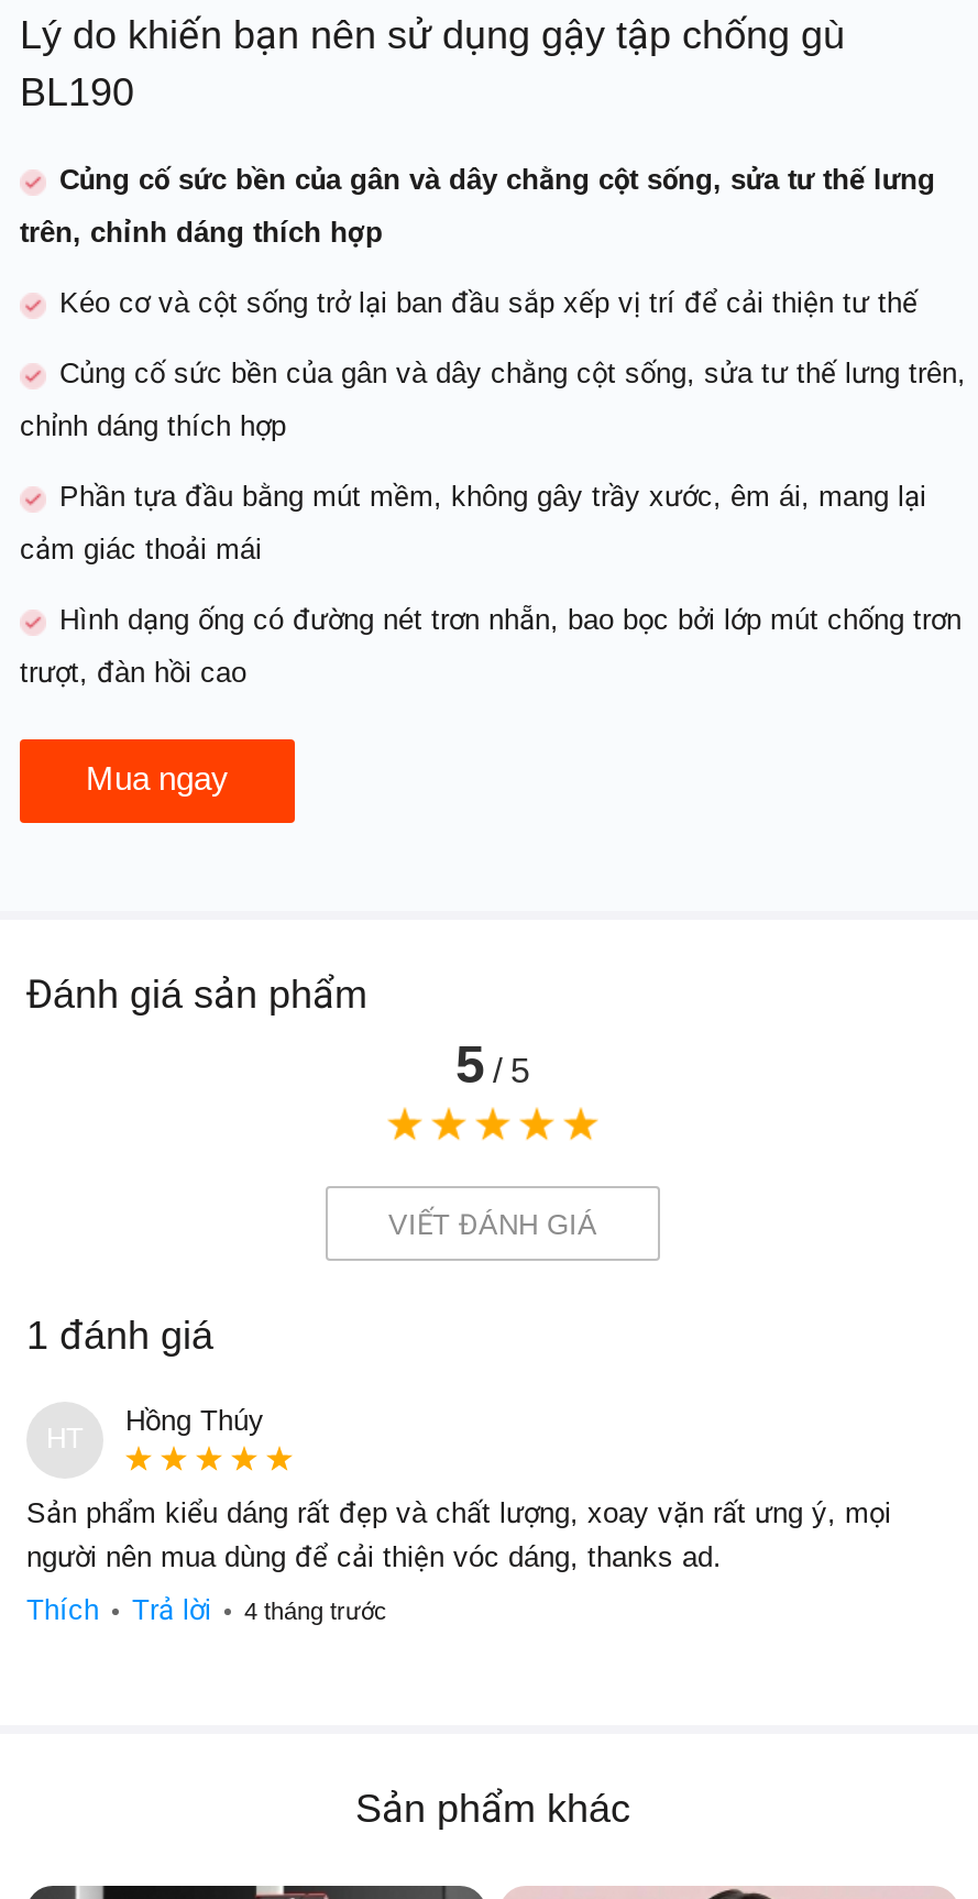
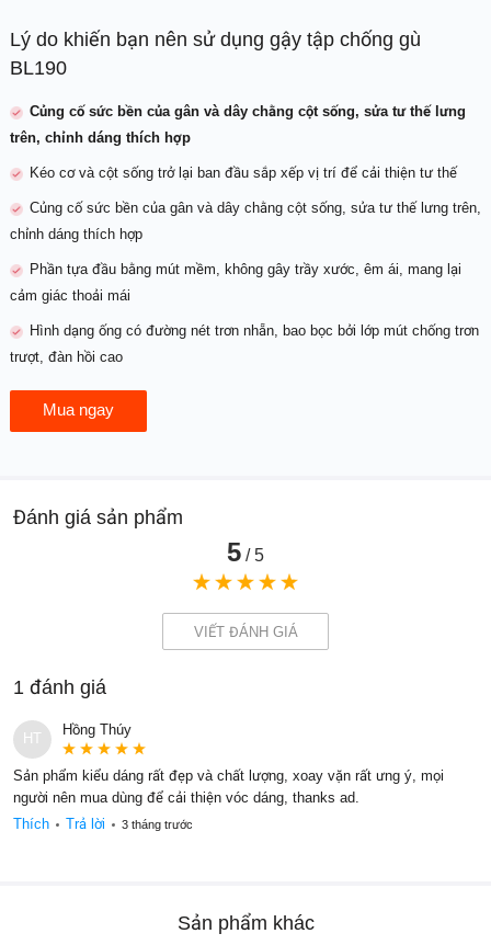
[26,1593,387,1626] Thích Trả lời 4 tháng trước -> [13,816,193,832] Thích Trả lời 3 tháng trước

